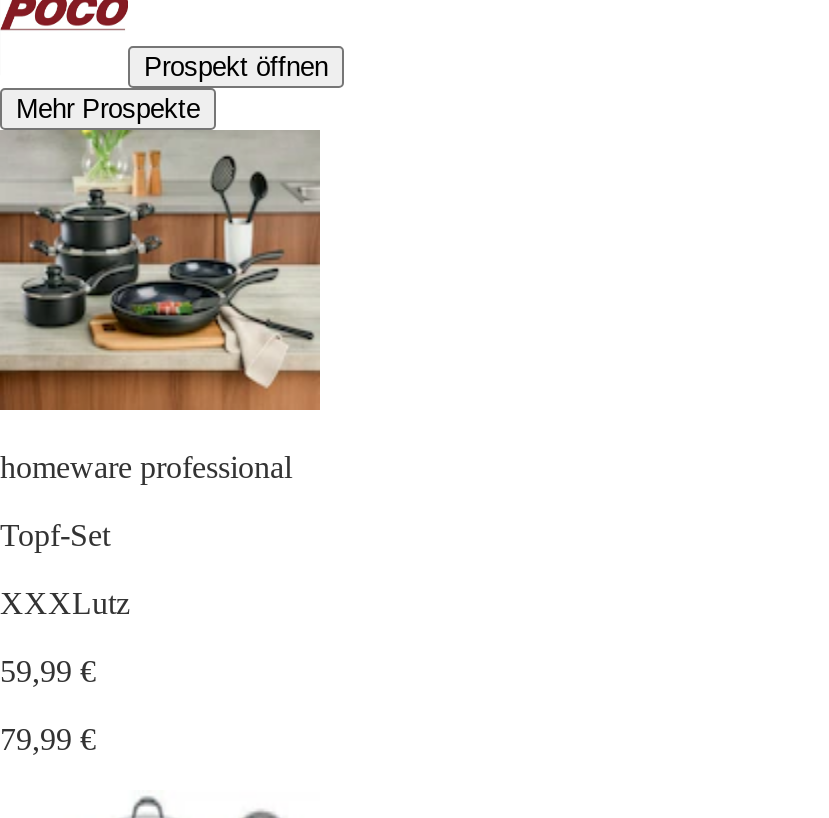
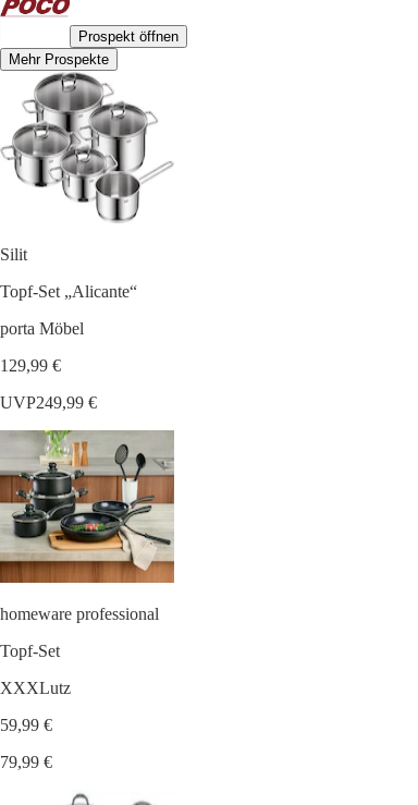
none -> [0,71,168,411] [image] | Silit | Topf-Set „Alicante“ | porta Möbel | 129,99 € | UVP249,99 €

